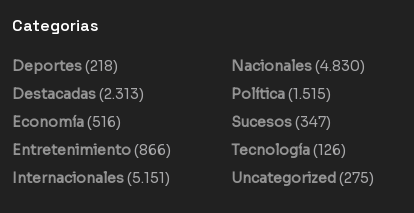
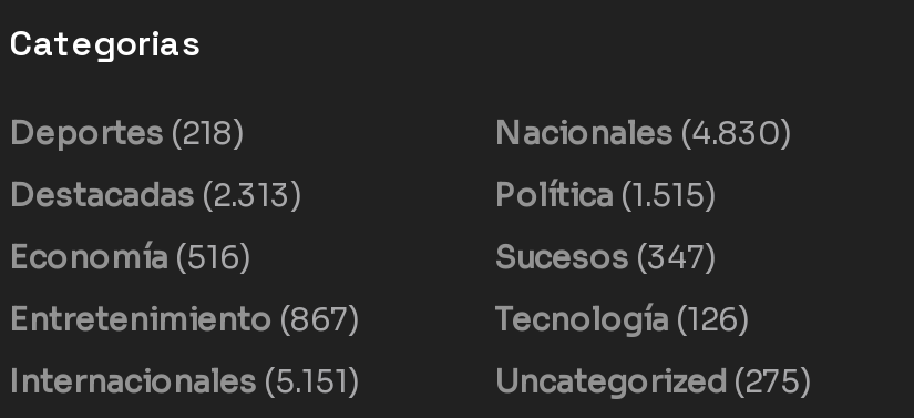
[12,141,171,159] Entretenimiento (866) -> [9,299,359,339] Entretenimiento (867)

